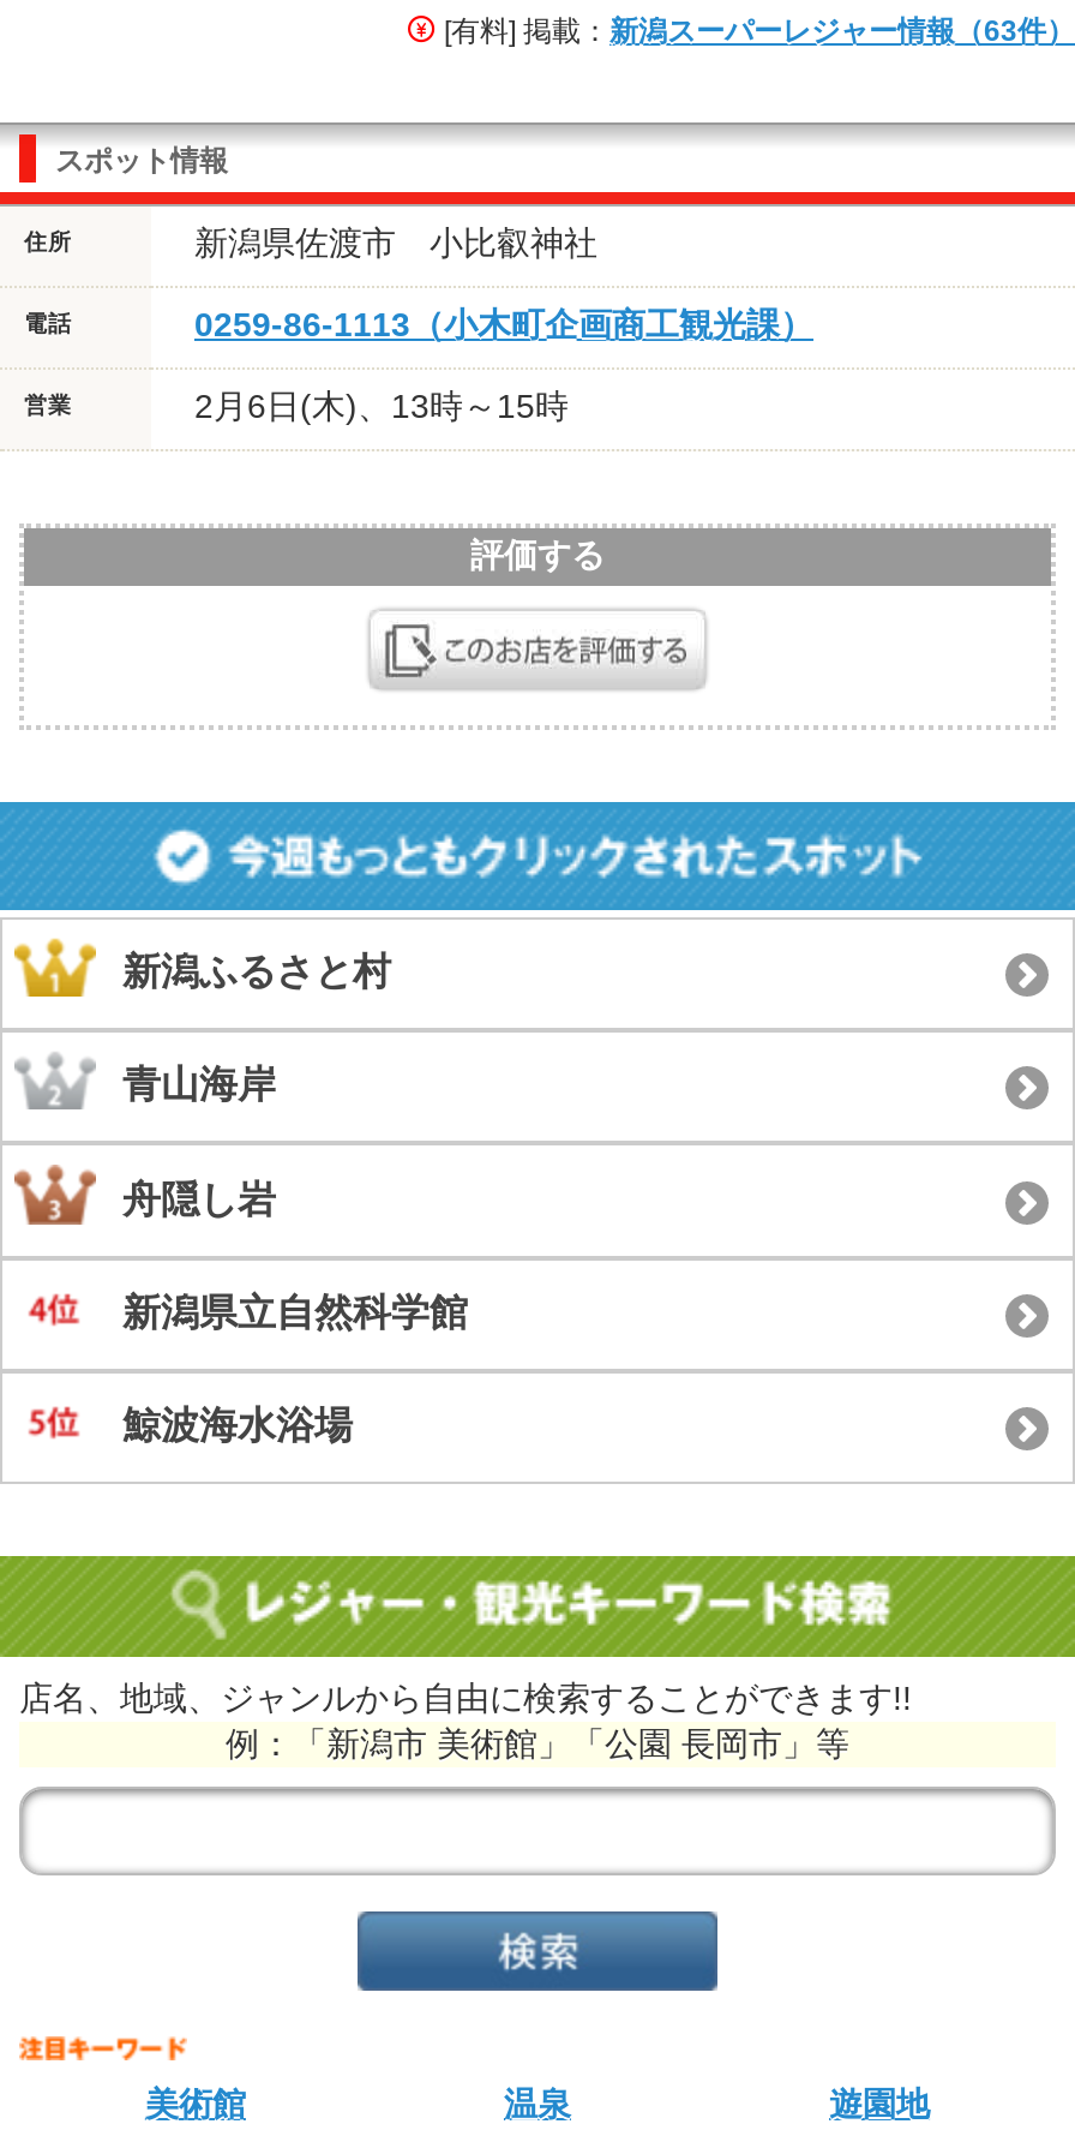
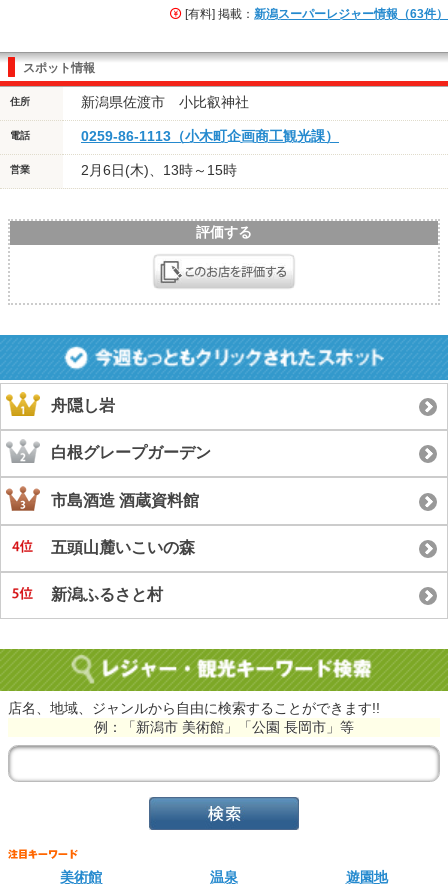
moved [122,950,391,991] -> [51,586,163,603]: 新潟ふるさと村
[122,1064,276,1105] 青山海岸 -> none
moved [122,1178,276,1219] -> [51,397,115,414]: 舟隠し岩
[122,1292,468,1446] 新潟県立自然科学館 | 鯨波海水浴場 -> [51,444,211,556] 白根グレープガーデン | 市島酒造 酒蔵資料館 | 五頭山麓いこいの森

